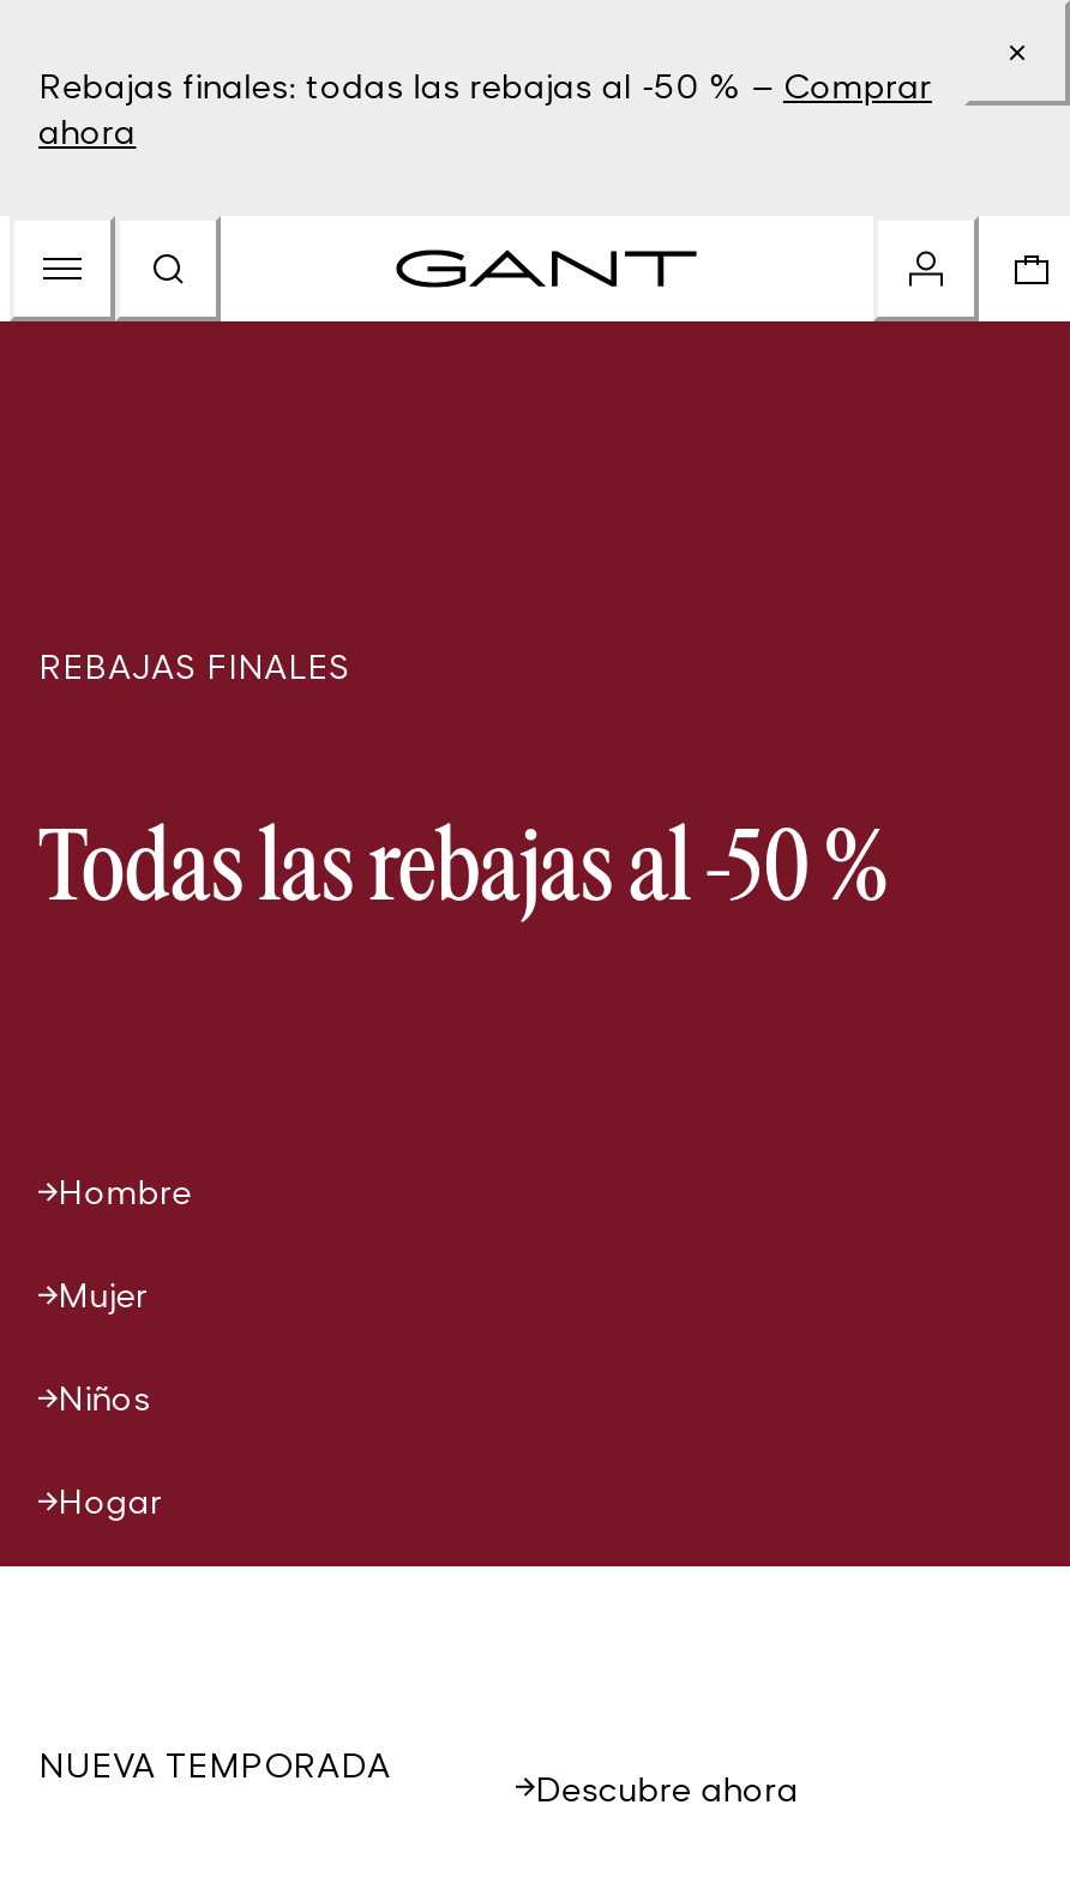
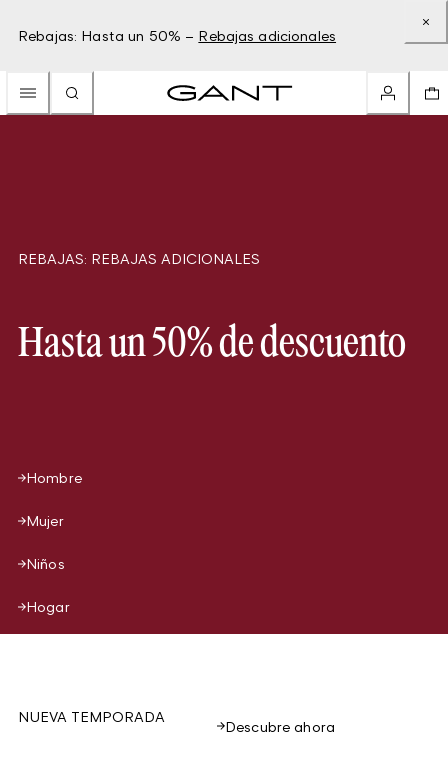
[38,65,932,151] Rebajas finales: todas las rebajas al -50 % – Comprar | ahora -> [18,27,336,44] Rebajas: Hasta un 50% – Rebajas adicionales
[38,645,350,686] REBAJAS FINALES -> [18,250,260,267] REBAJAS: REBAJAS ADICIONALES
[38,823,888,921] Todas las rebajas al -50 % -> [18,324,406,365] Hasta un 50% de descuento

